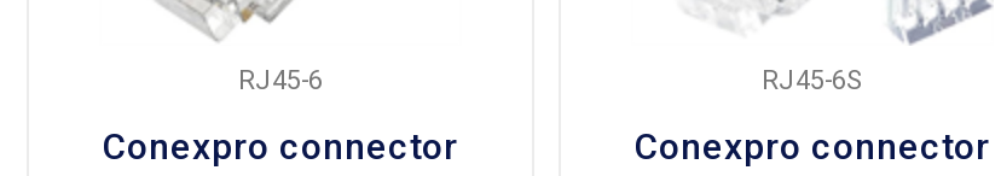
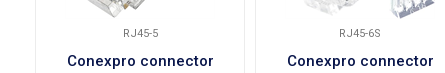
[238,65,323,96] RJ45-6 -> [122,27,157,40] RJ45-5

